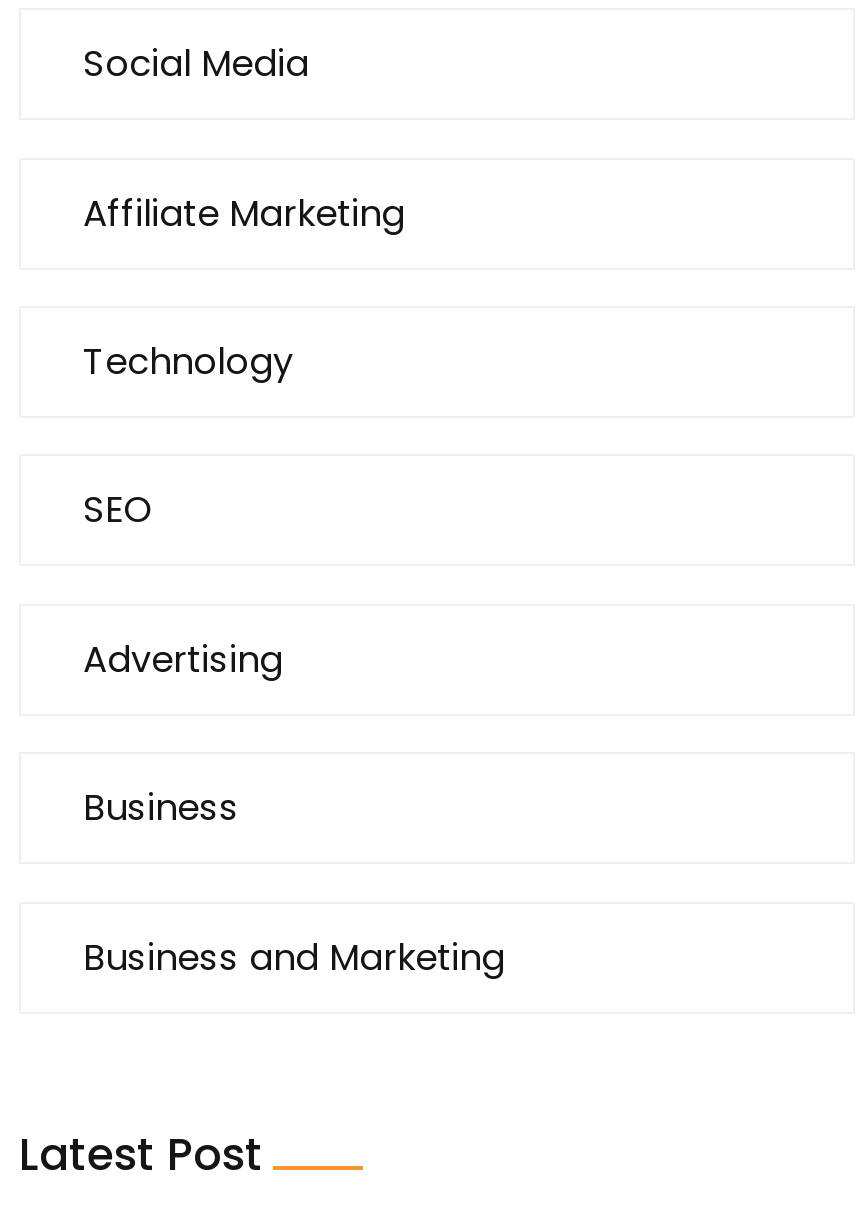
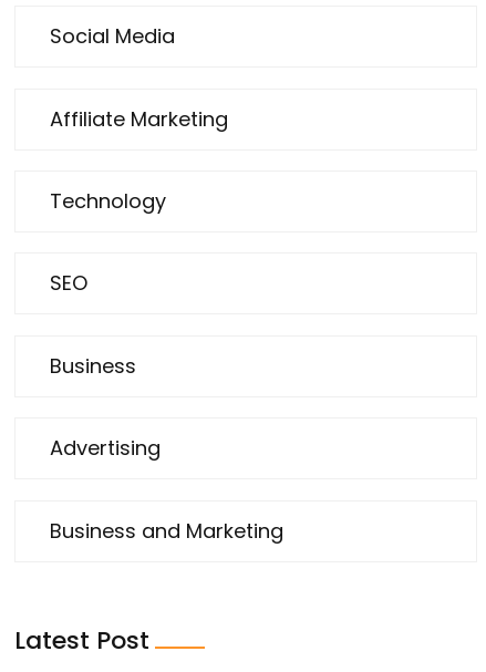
moved [83,634,283,684] -> [50,434,161,462]: Advertising
moved [83,782,239,832] -> [50,352,136,380]: Business

